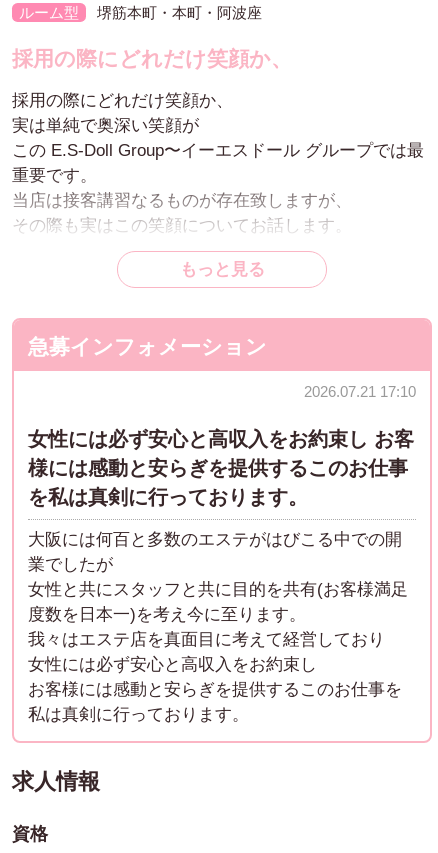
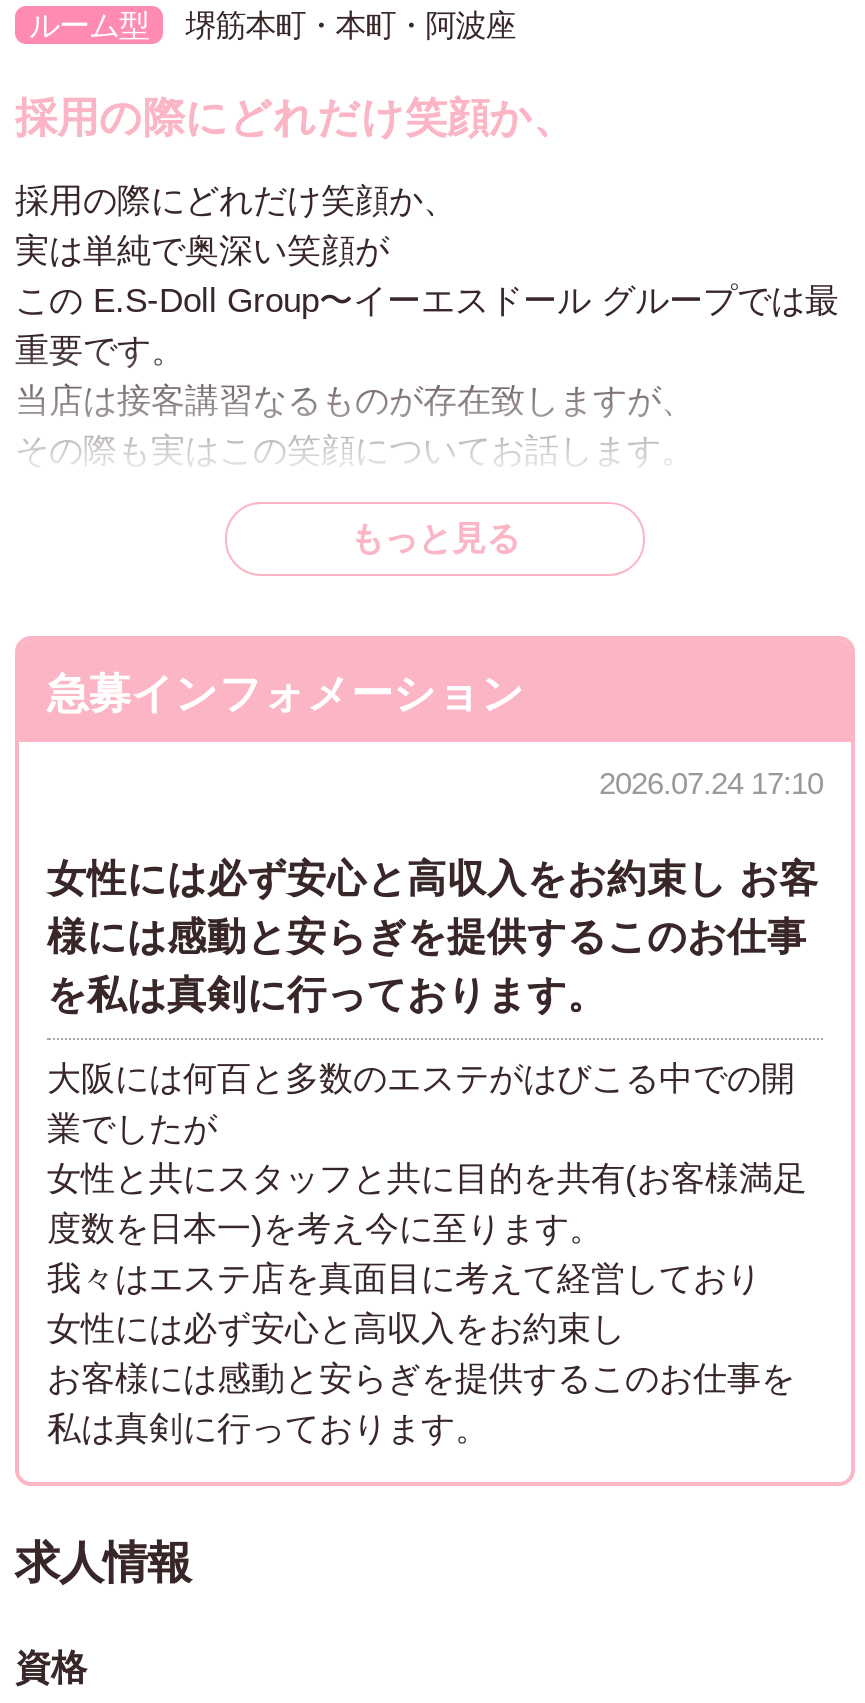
[304,383,416,400] 2026.07.21 17:10 -> [599,765,823,799] 2026.07.24 17:10

